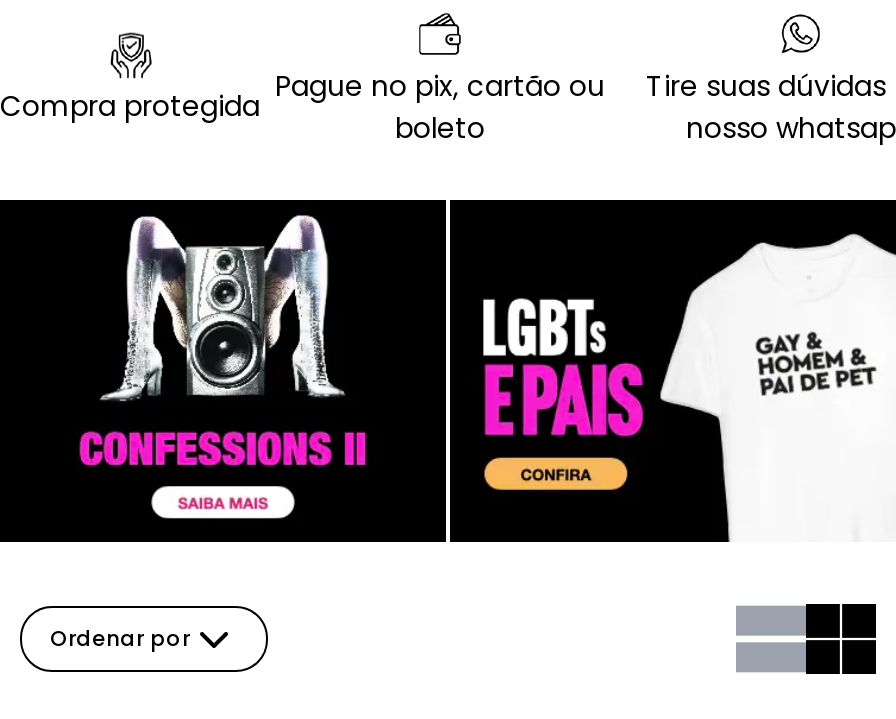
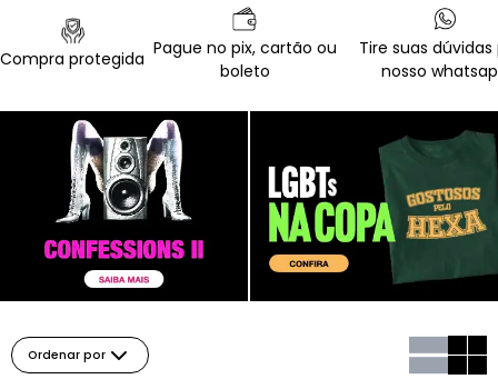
[482,232,890,542] [image] -> [268,130,495,302] [image]

